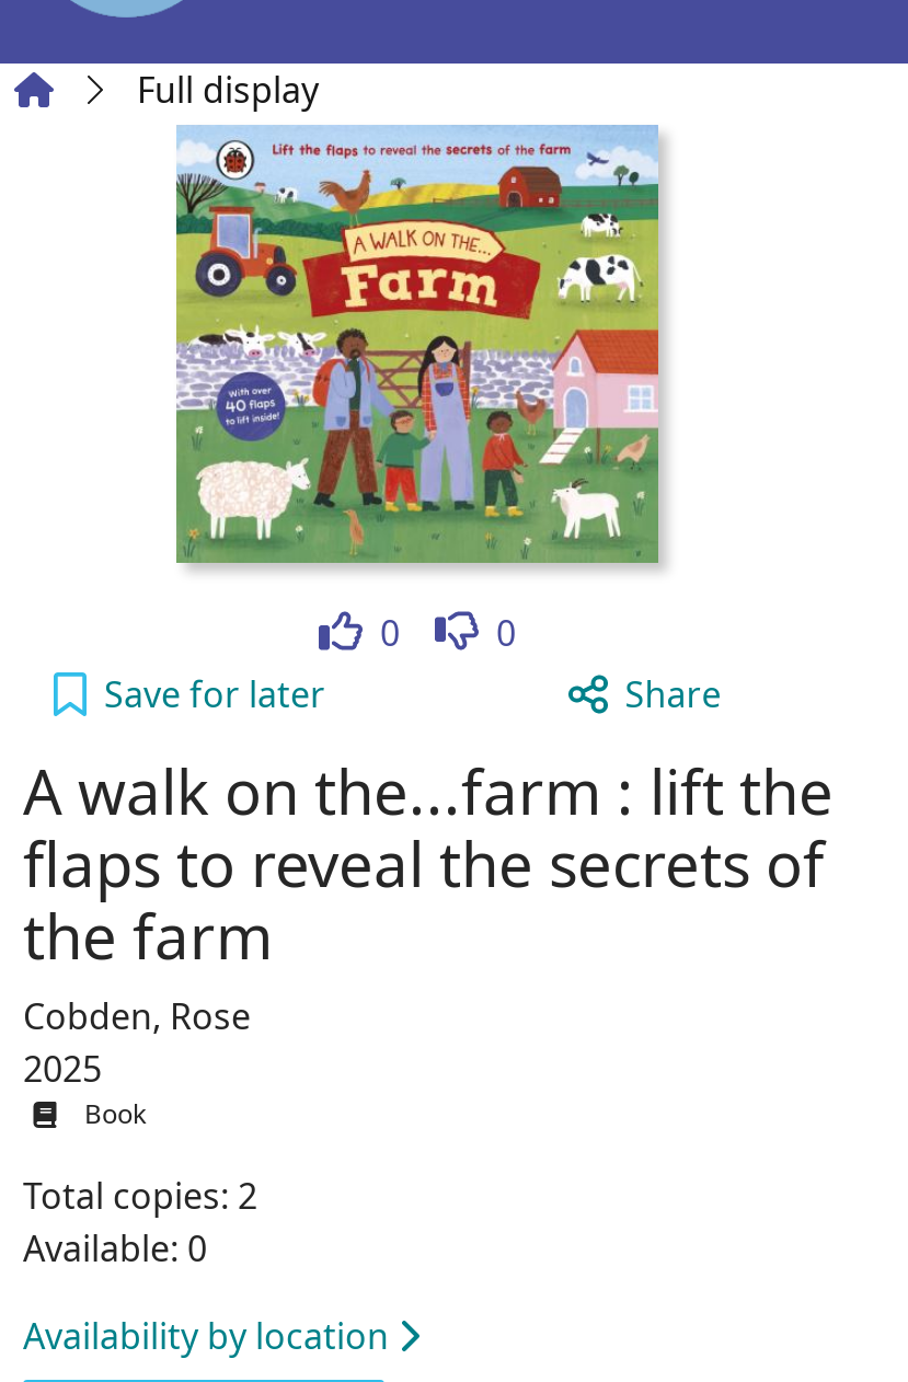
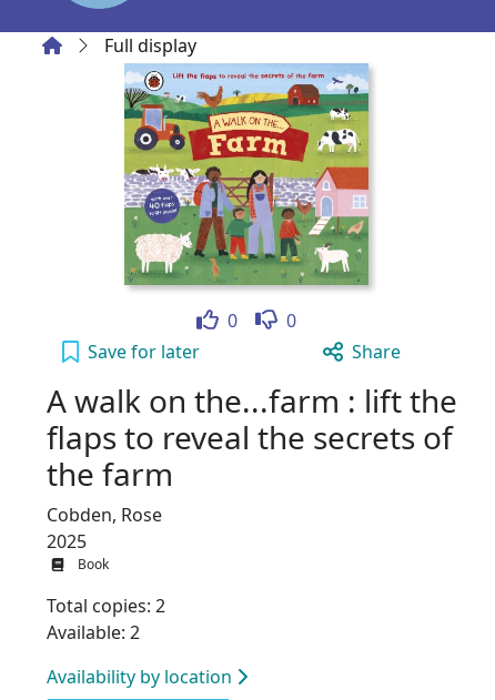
[23,1224,207,1272] Available: 0 -> [47,620,140,645] Available: 2

